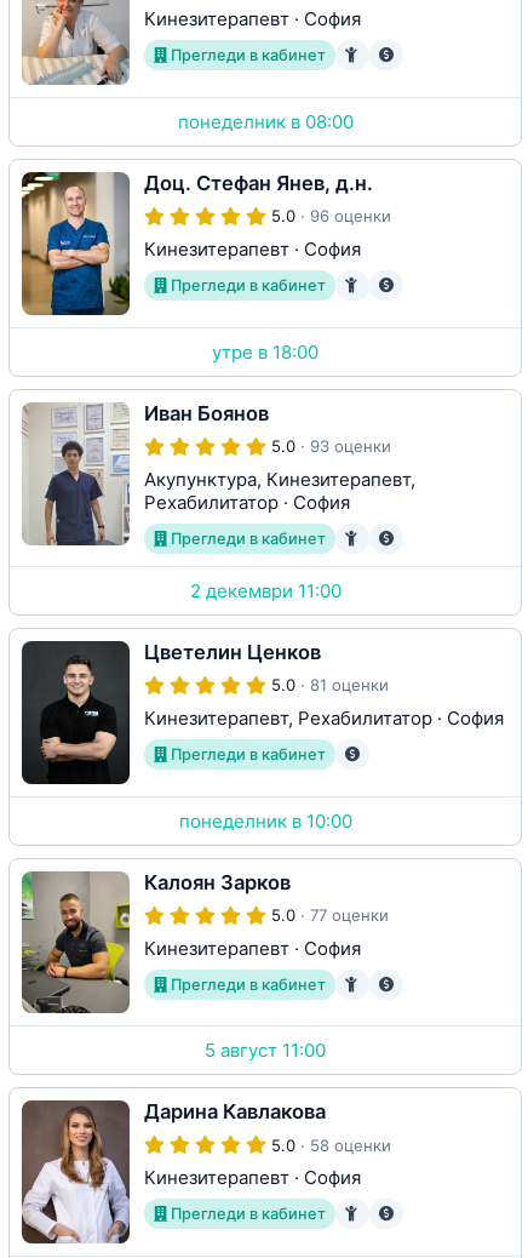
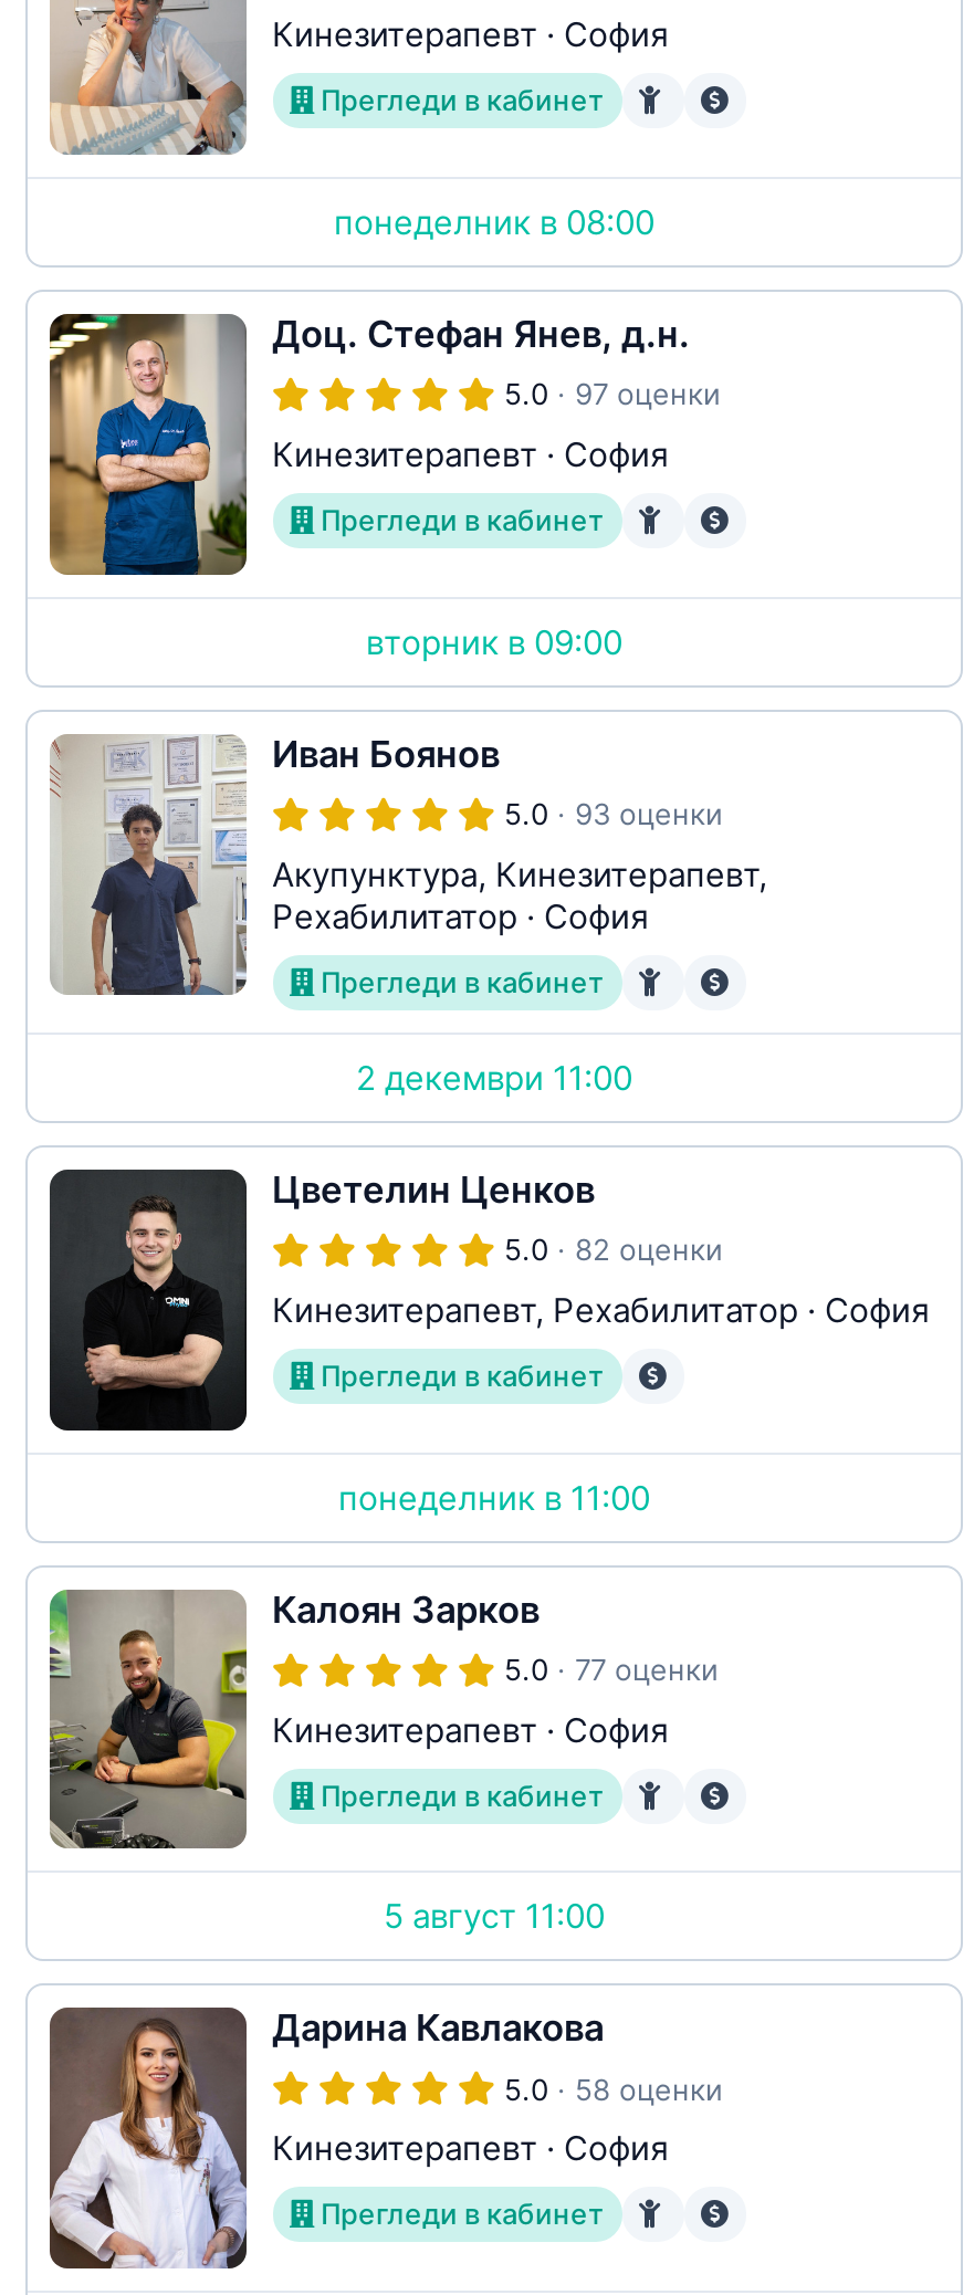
[271,207,391,226] 5.0 · 96 оценки -> [504,377,721,412] 5.0 · 97 оценки
[212,340,318,363] утре в 18:00 -> [366,621,622,663] вторник в 09:00
[271,675,388,695] 5.0 · 81 оценки -> [504,1232,723,1267] 5.0 · 82 оценки
[179,809,352,832] понеделник в 10:00 -> [338,1476,650,1518] понеделник в 11:00

